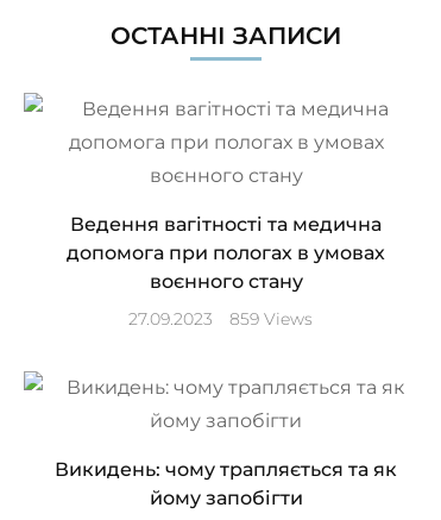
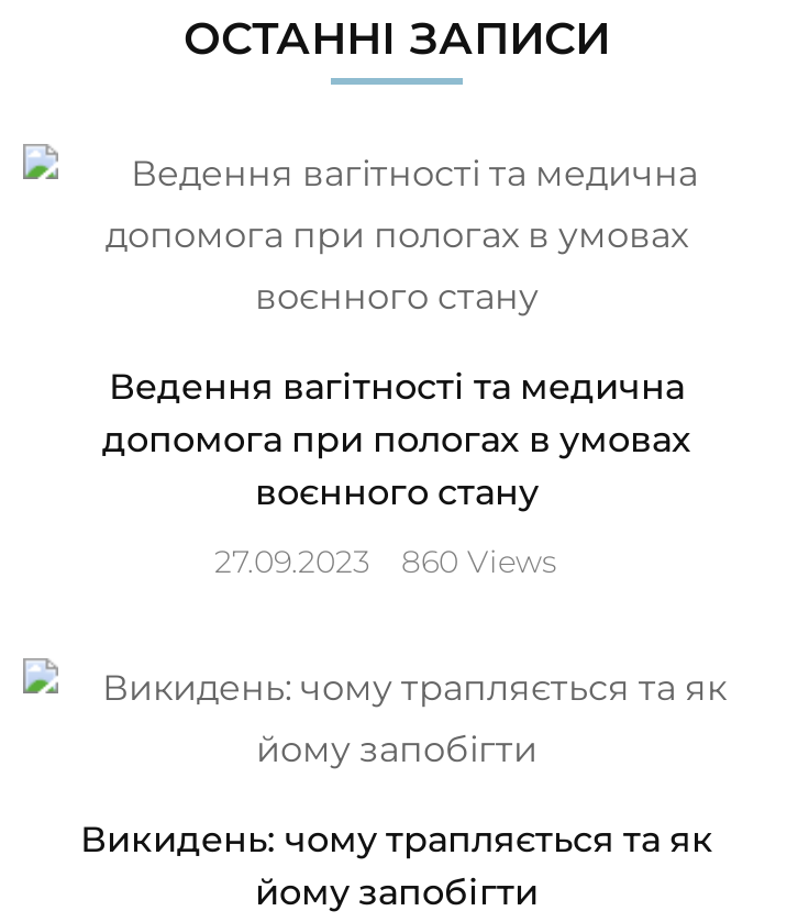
[128,308,312,329] 27.09.2023 859 Views -> [214,542,557,581] 27.09.2023 860 Views

